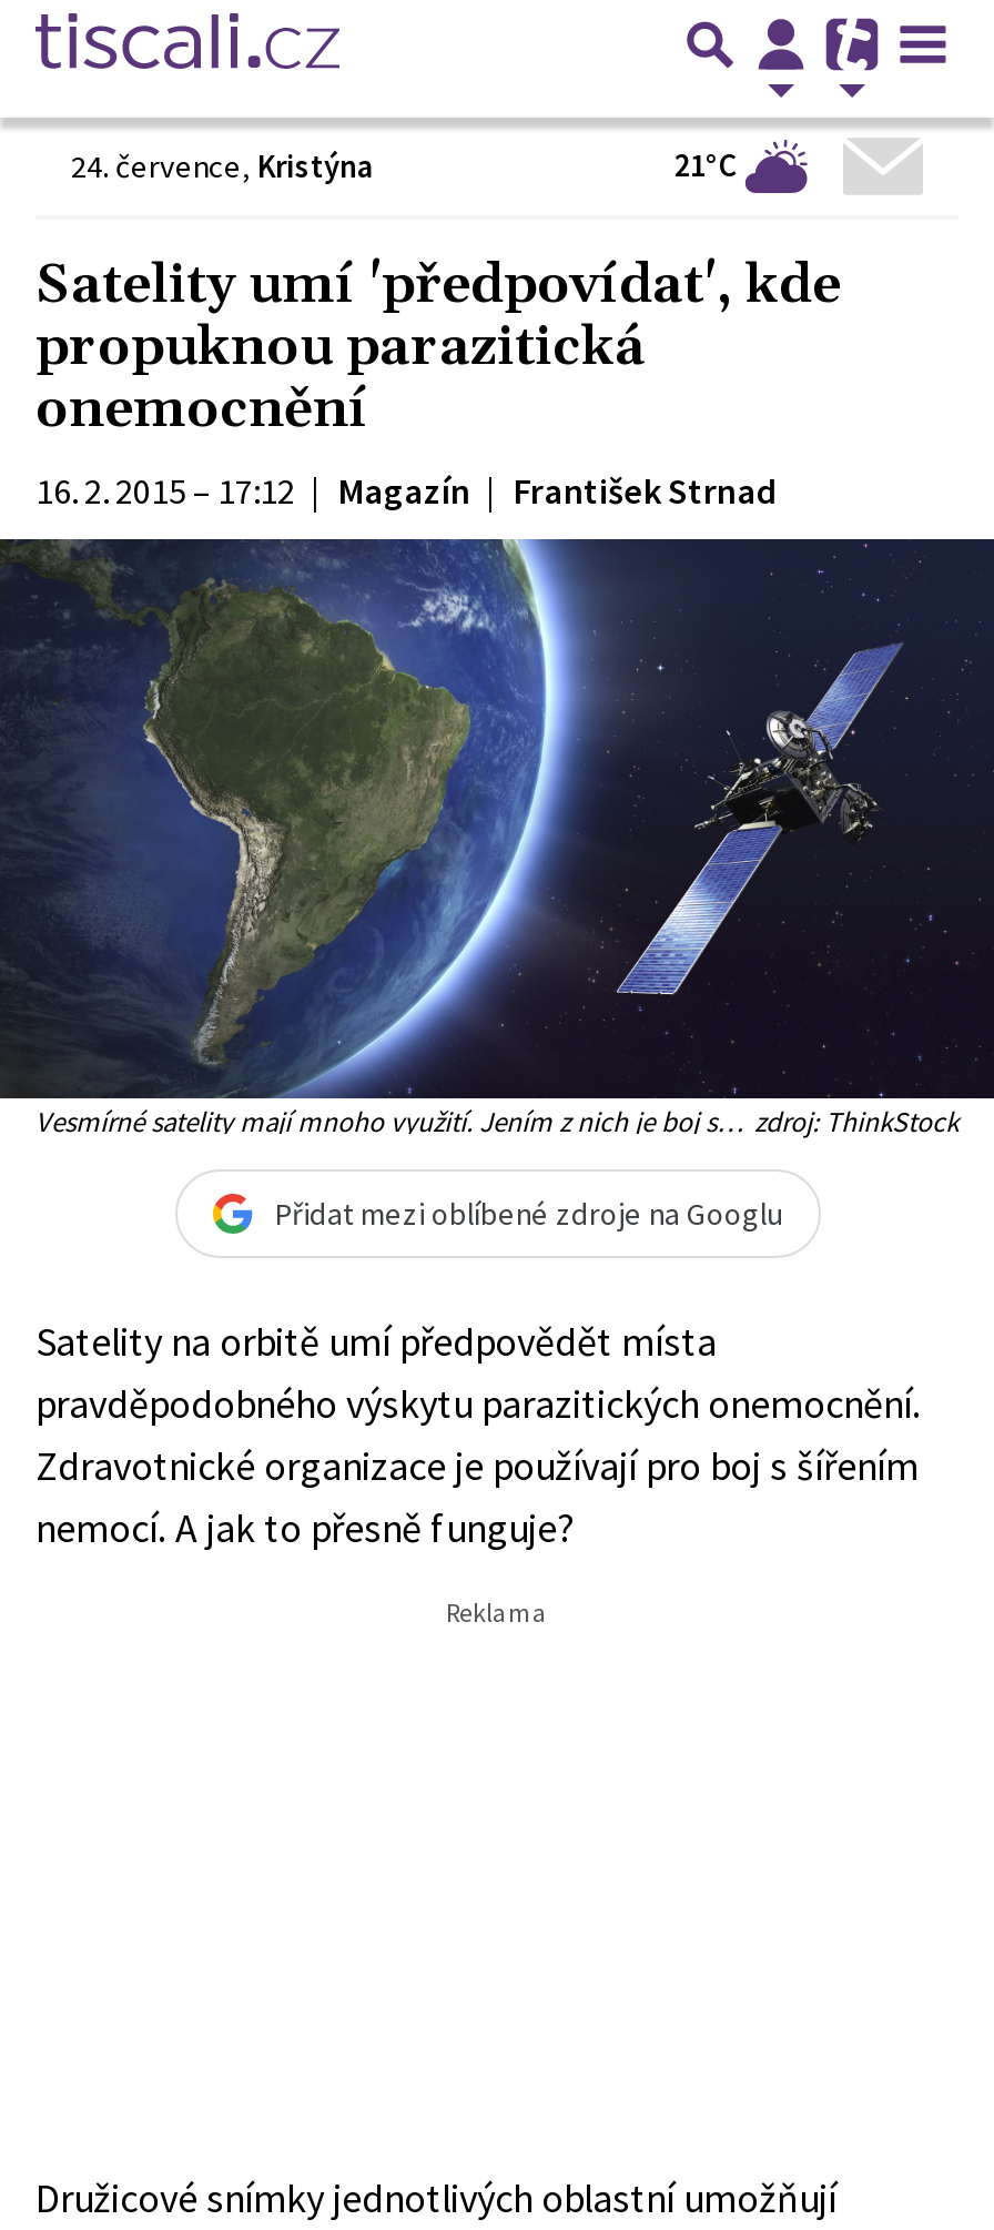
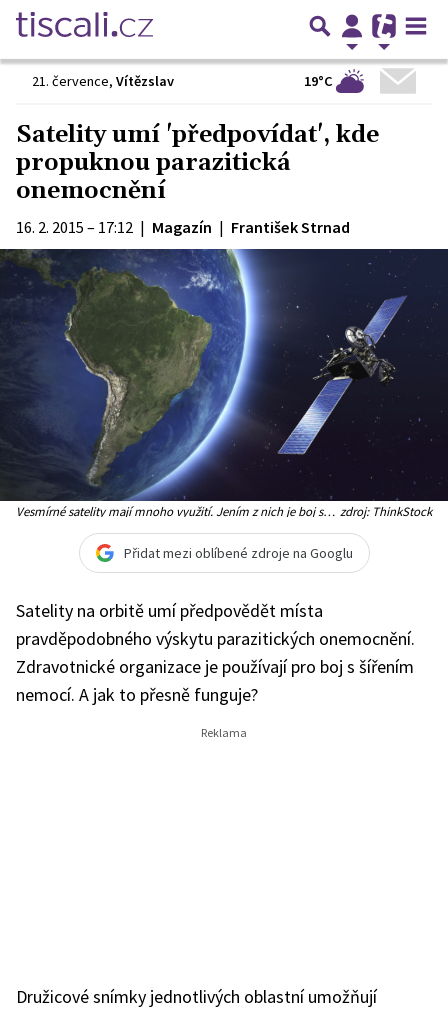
[71,145,745,186] 24. července, Kristýna | 21°C -> [32,71,336,90] 21. července, Vítězslav | 19°C

